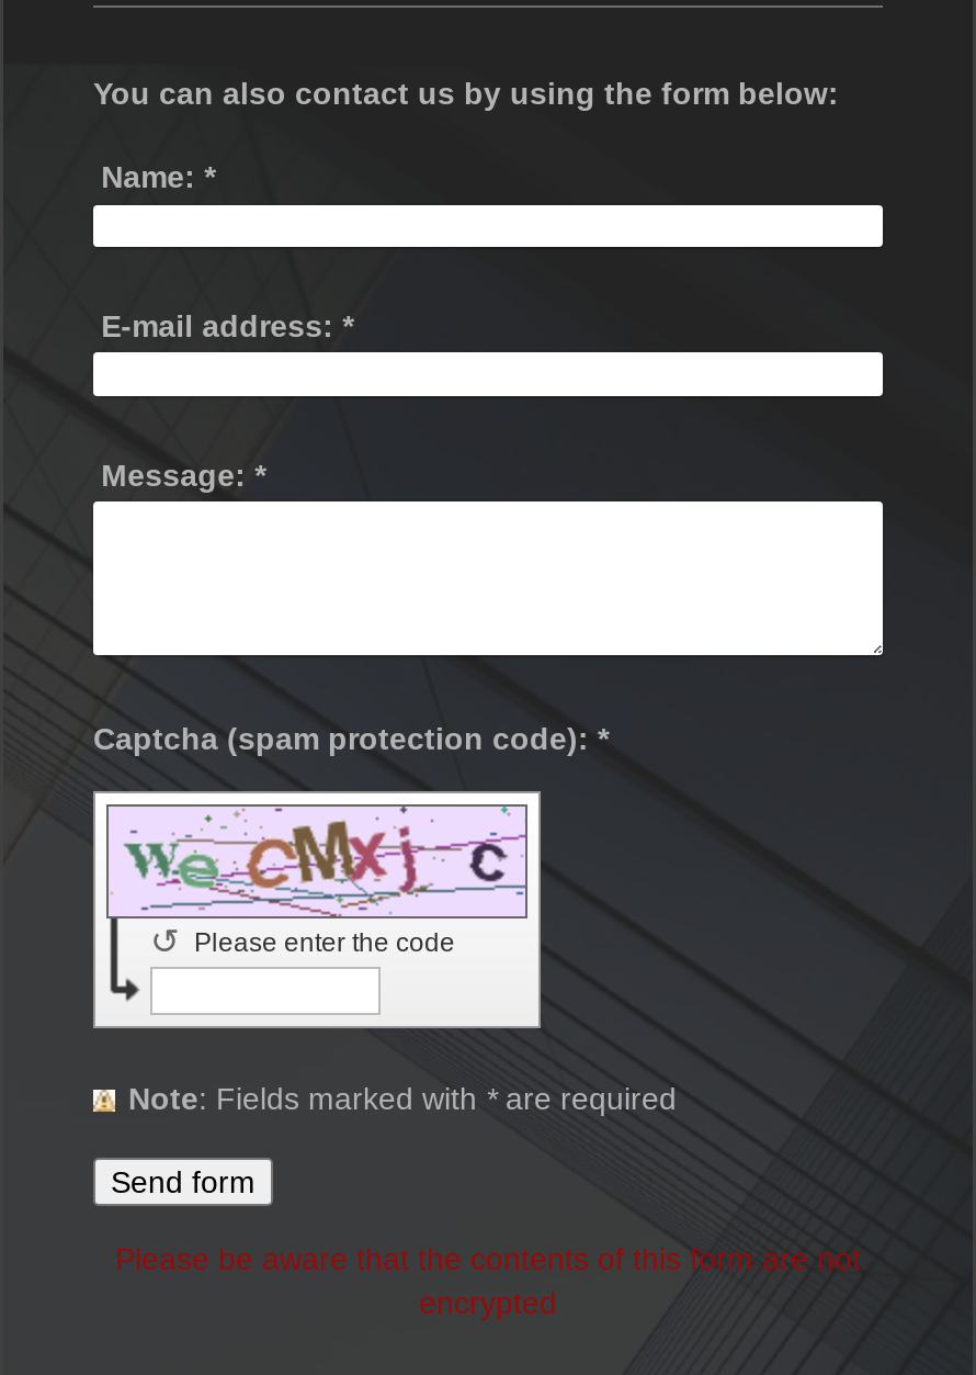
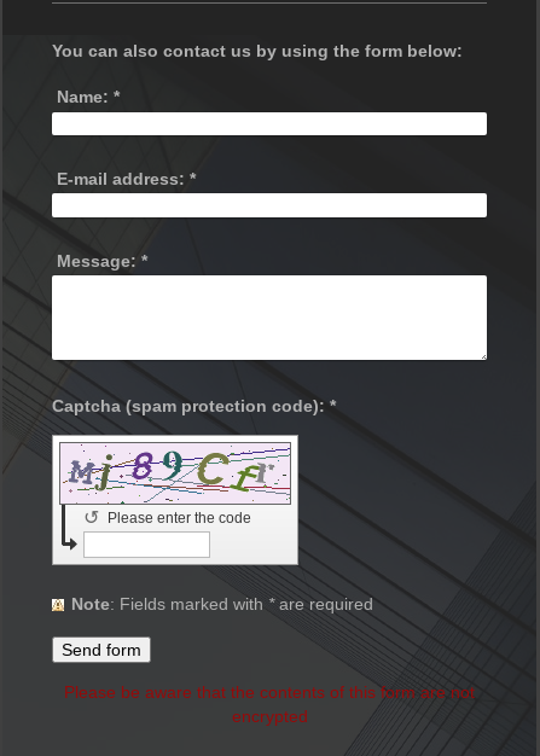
[113,804,525,918] [image] -> [63,443,290,505] [image]

